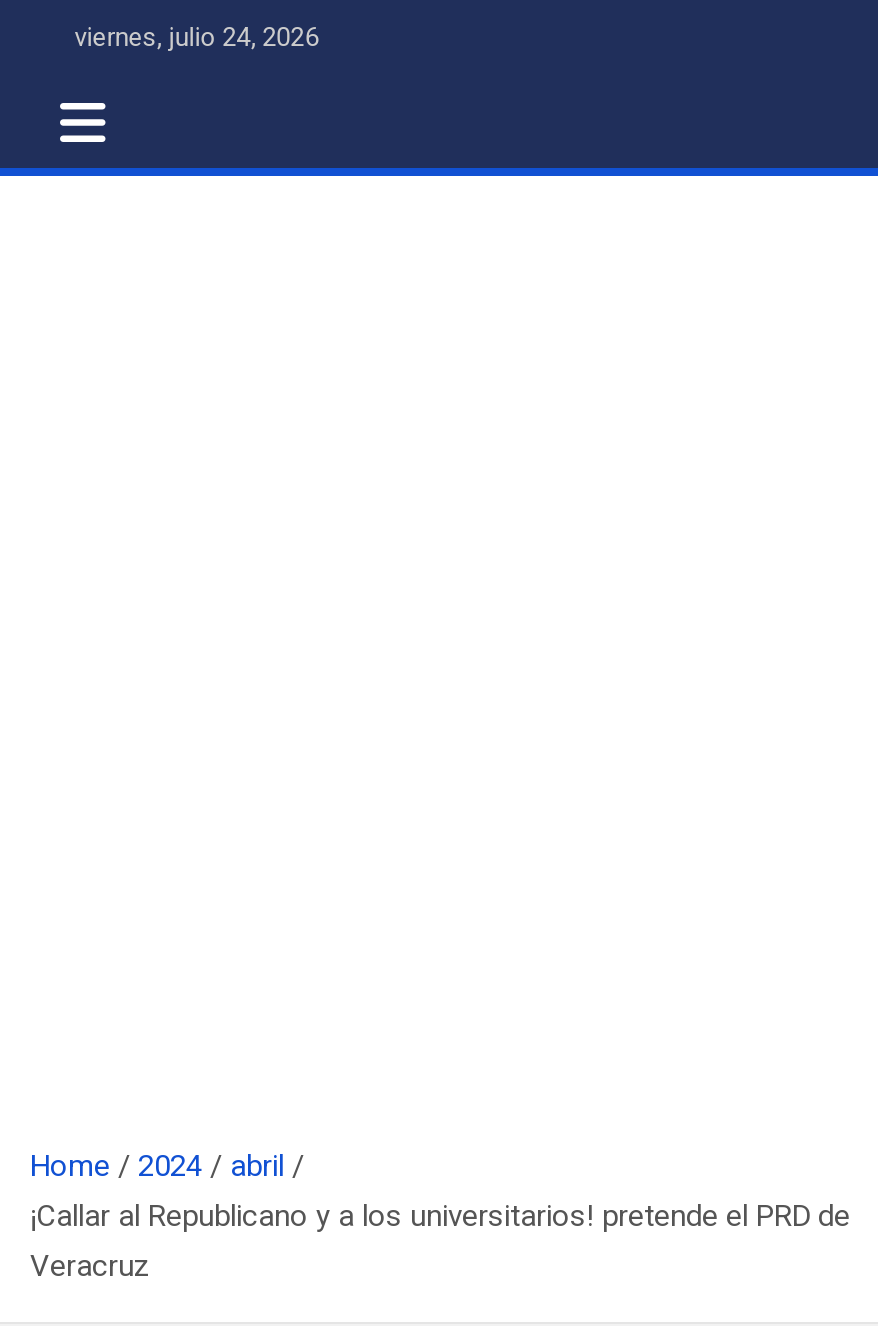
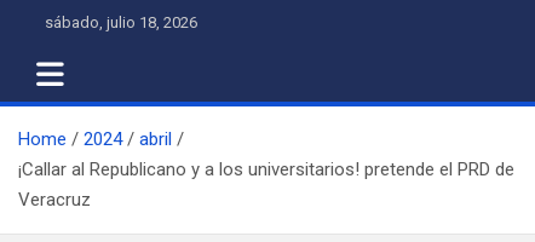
[62,22,318,52] viernes, julio 24, 2026 -> [38,13,198,31] sábado, julio 18, 2026

